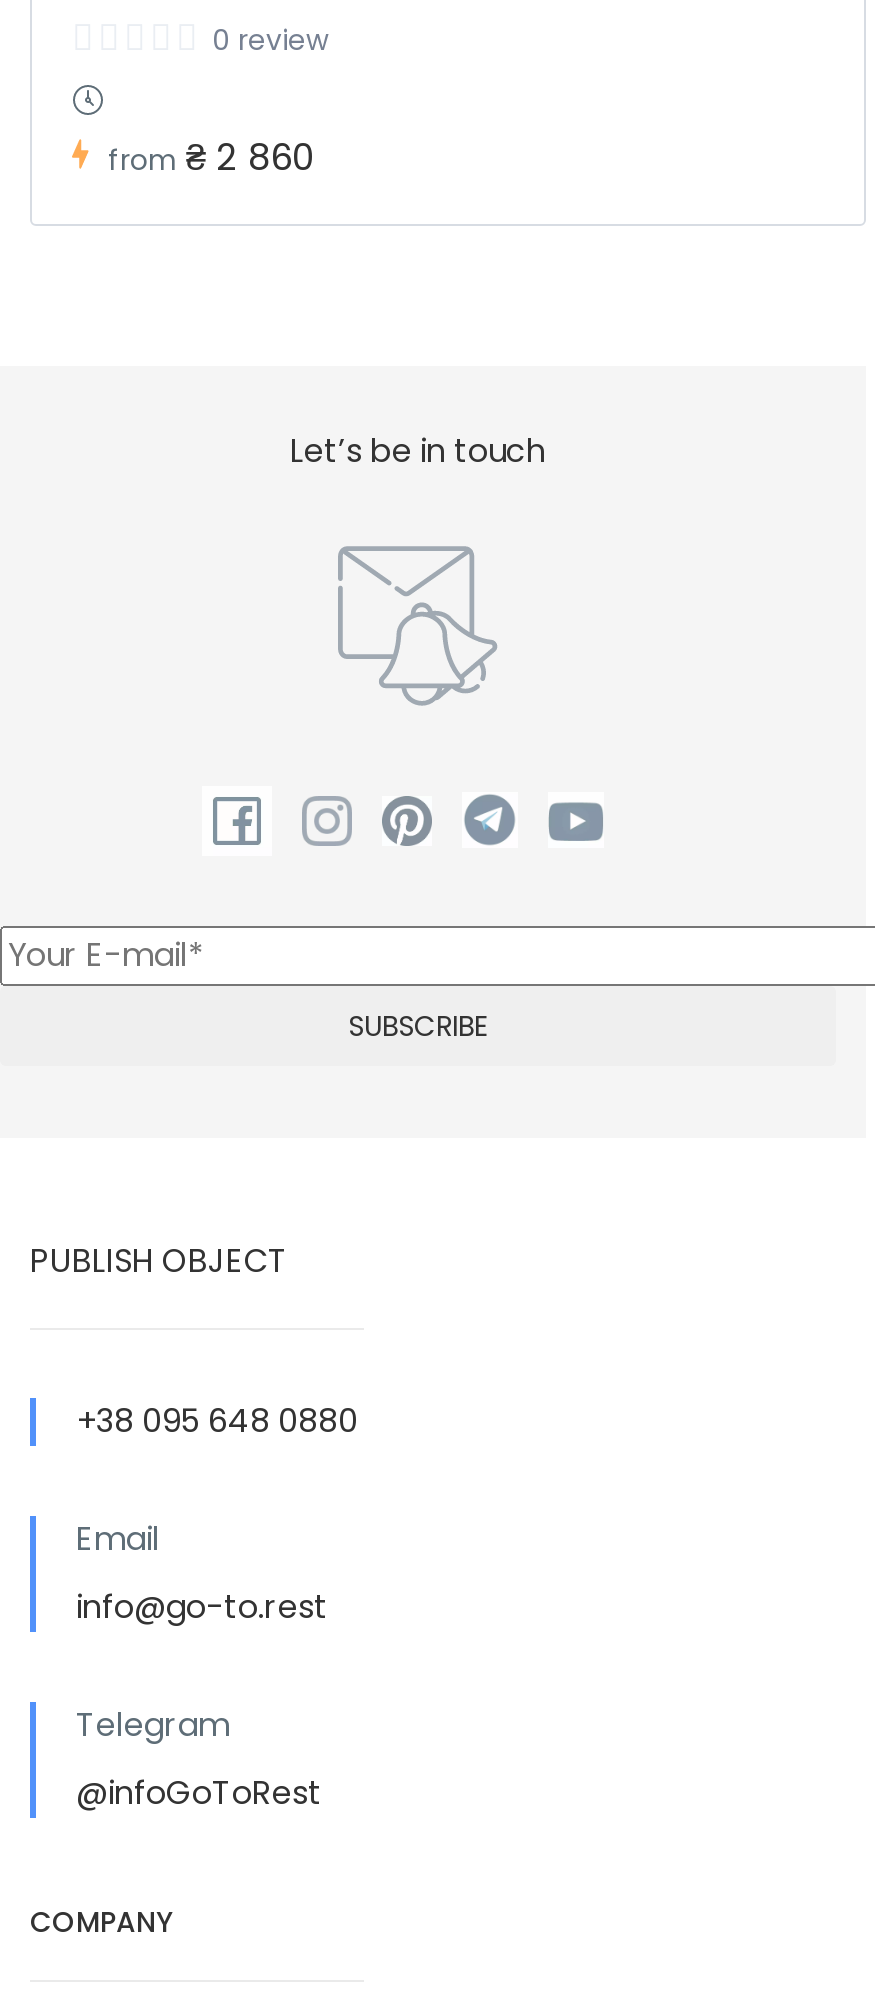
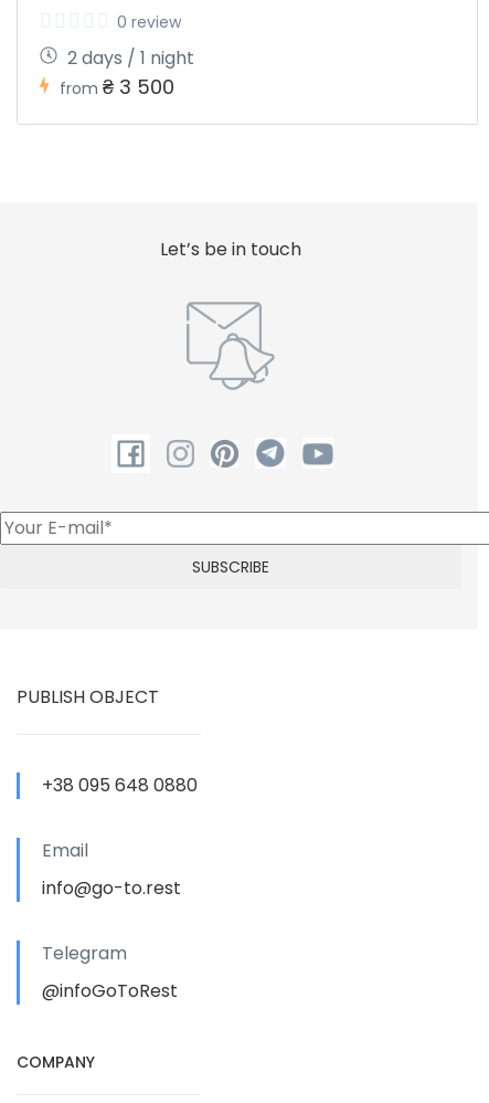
[108,131,314,181] from ₴ 2 860 -> [60,45,194,100] 2 days / 1 night | from ₴ 3 500

